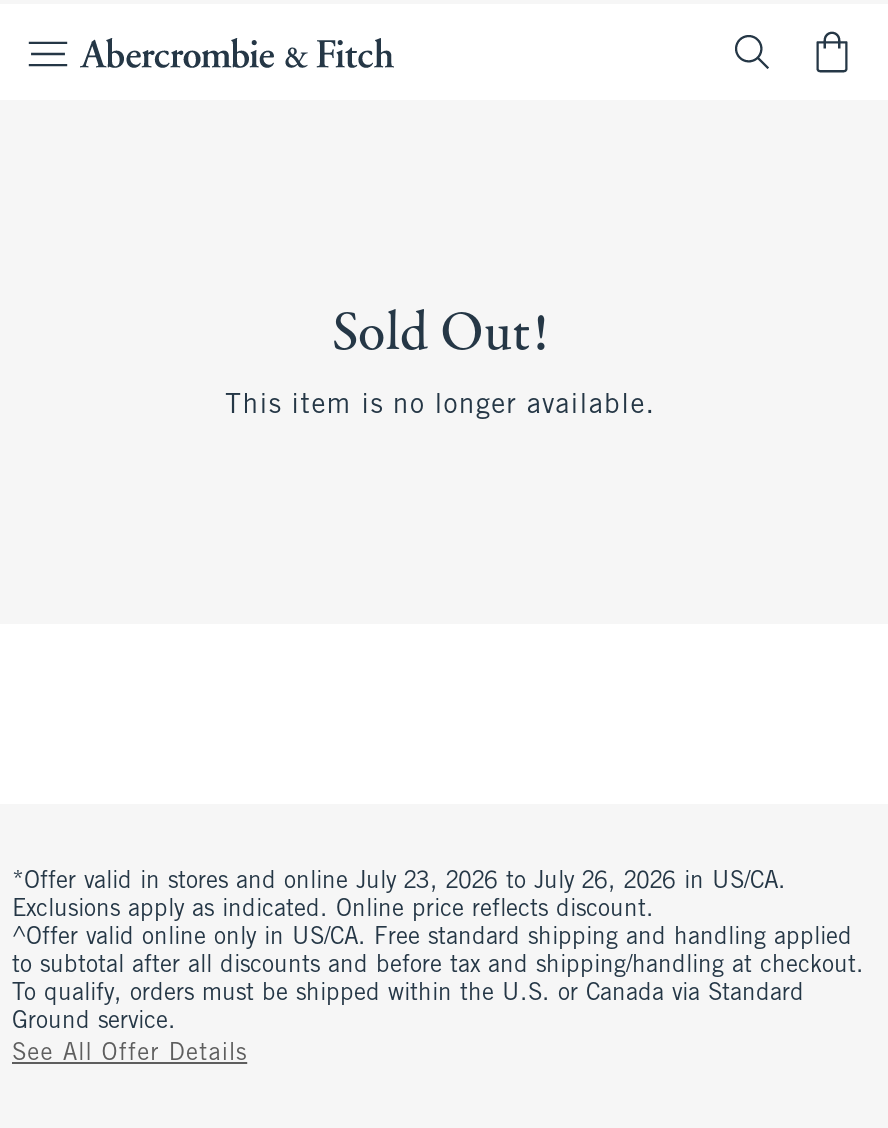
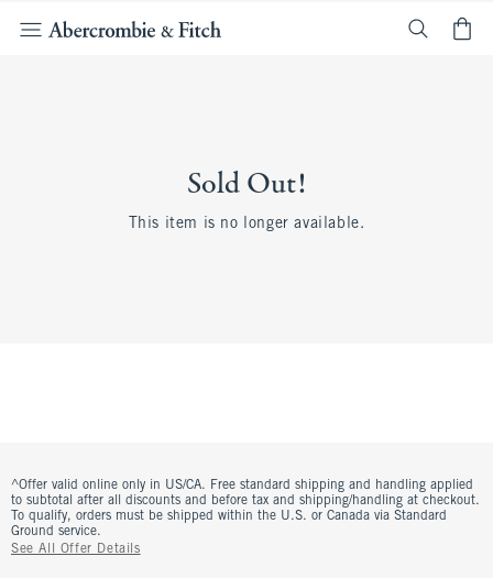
[12,870,786,922] *Offer valid in stores and online July 23, 2026 to July 26, 2026 in US/CA. | Exclusions apply as indicated. Online price reflects discount. -> none

